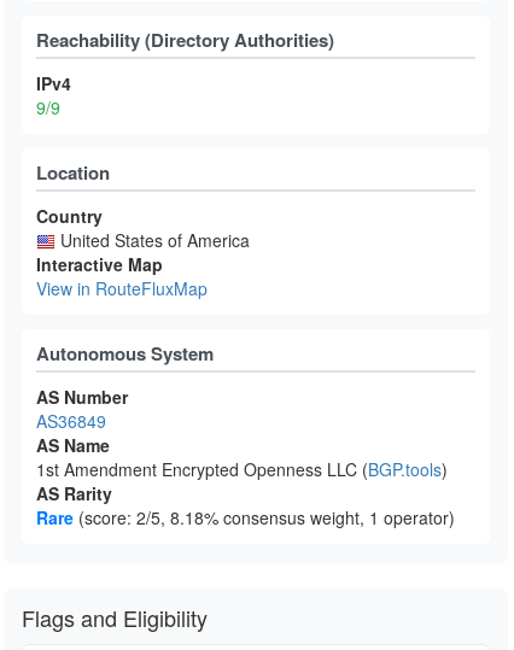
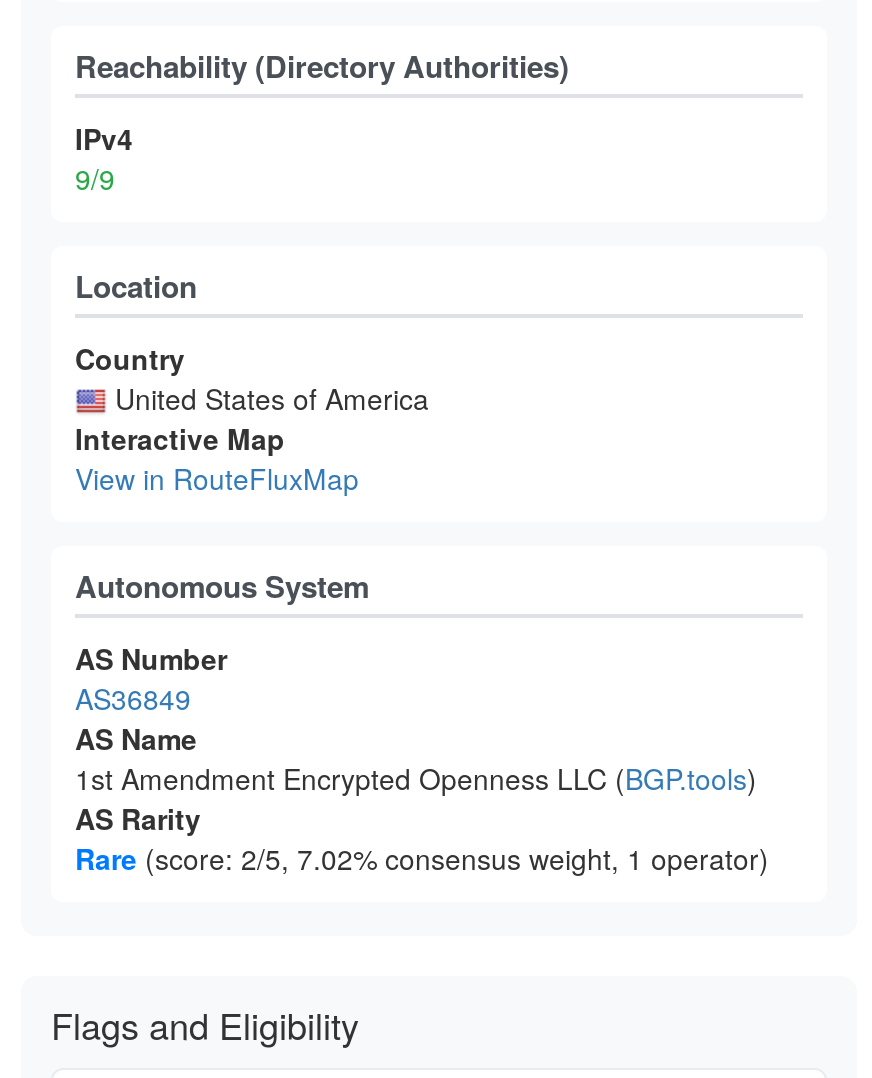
[36,506,455,530] Rare (score: 2/5, 8.18% consensus weight, 1 operator) -> [75,839,769,879] Rare (score: 2/5, 7.02% consensus weight, 1 operator)

